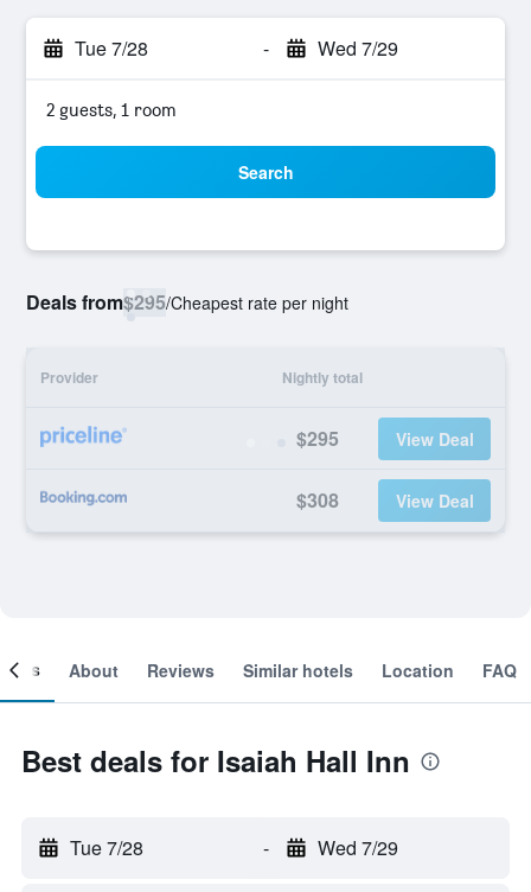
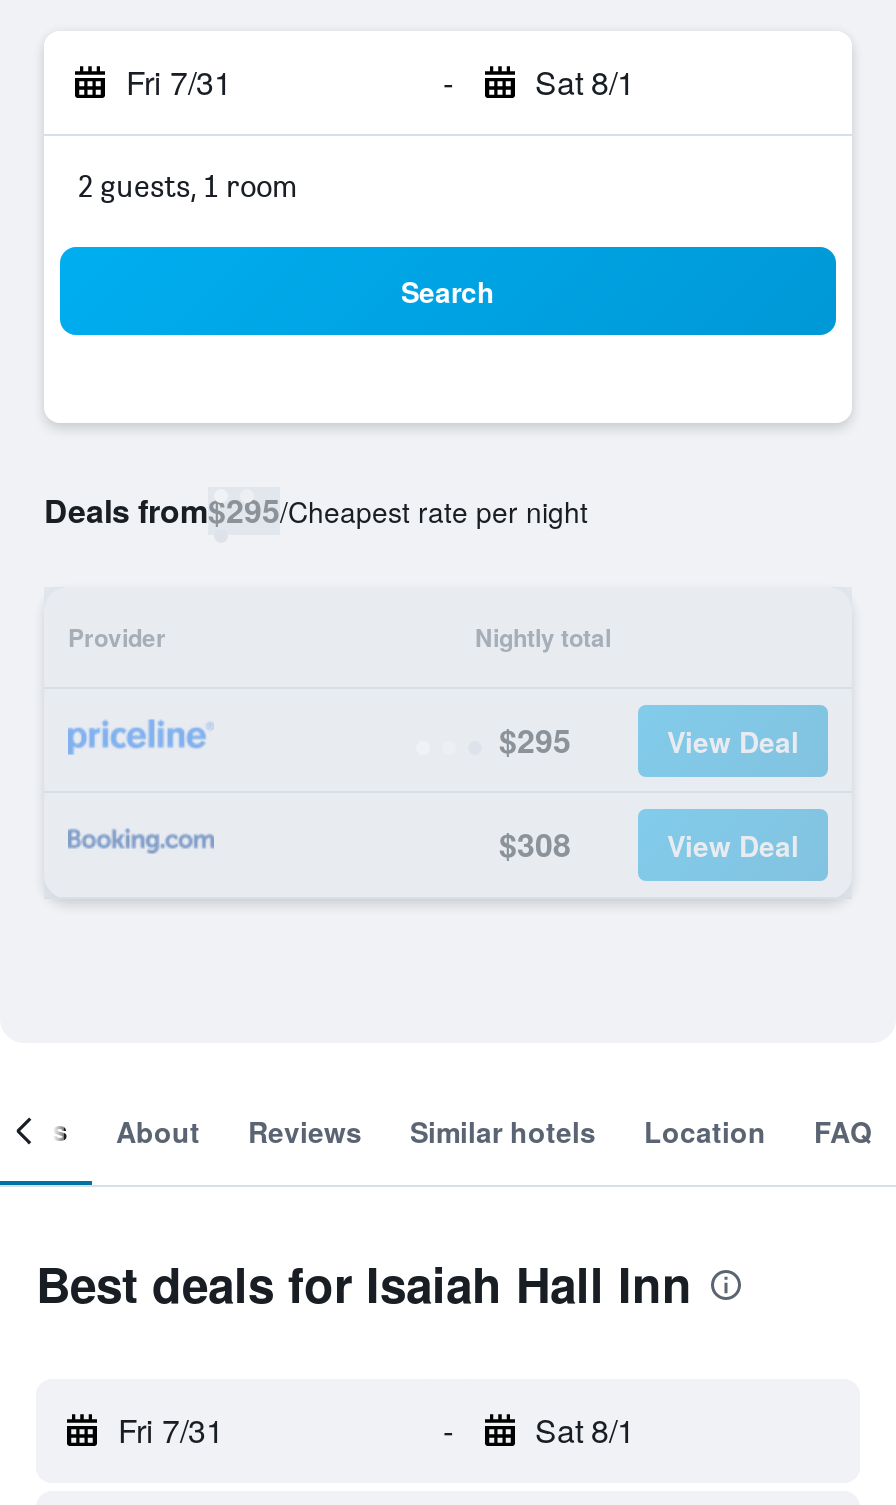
[75,34,148,62] Tue 7/28 -> [126,59,232,105] Fri 7/31
[317,34,398,62] Wed 7/29 -> [535,59,635,105] Sat 8/1
[70,834,143,861] Tue 7/28 -> [118,1407,224,1453] Fri 7/31
[317,834,398,861] Wed 7/29 -> [535,1407,635,1453] Sat 8/1

